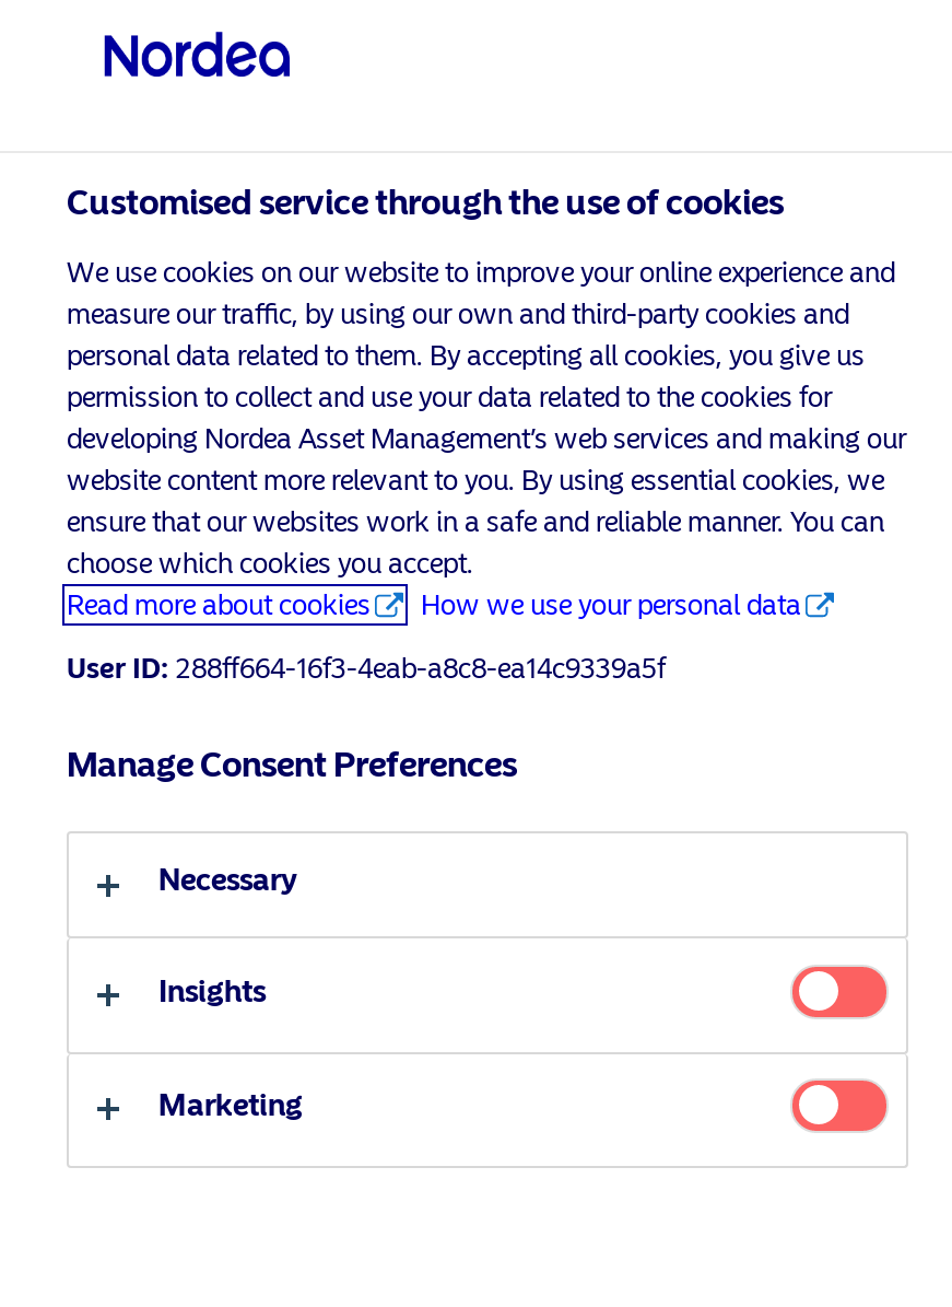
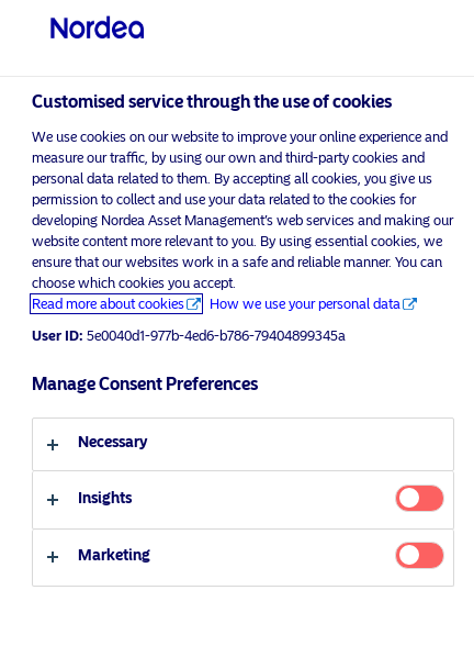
[67,652,666,685] User ID: 288ff664-16f3-4eab-a8c8-ea14c9339a5f -> [32,327,346,344] User ID: 5e0040d1-977b-4ed6-b786-79404899345a

